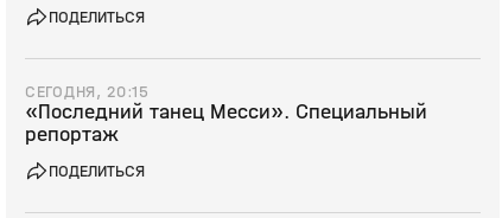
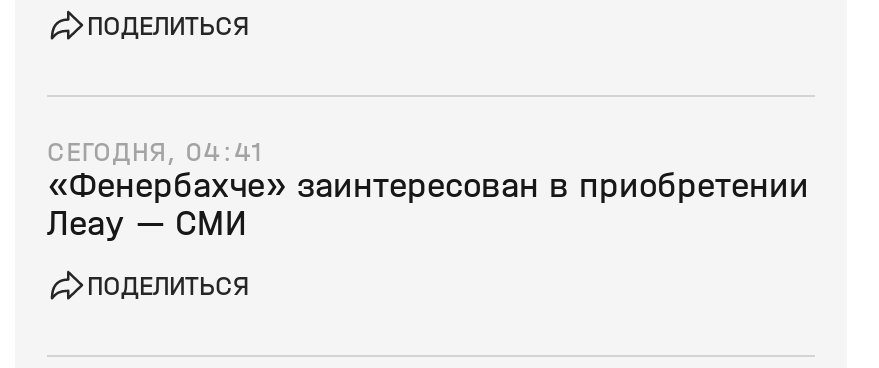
[25,82,427,147] СЕГОДНЯ, 20:15 | «Последний танец Месси». Специальный | репортаж -> [47,135,809,245] СЕГОДНЯ, 04:41 | «Фенербахче» заинтересован в приобретении | Леау — СМИ

